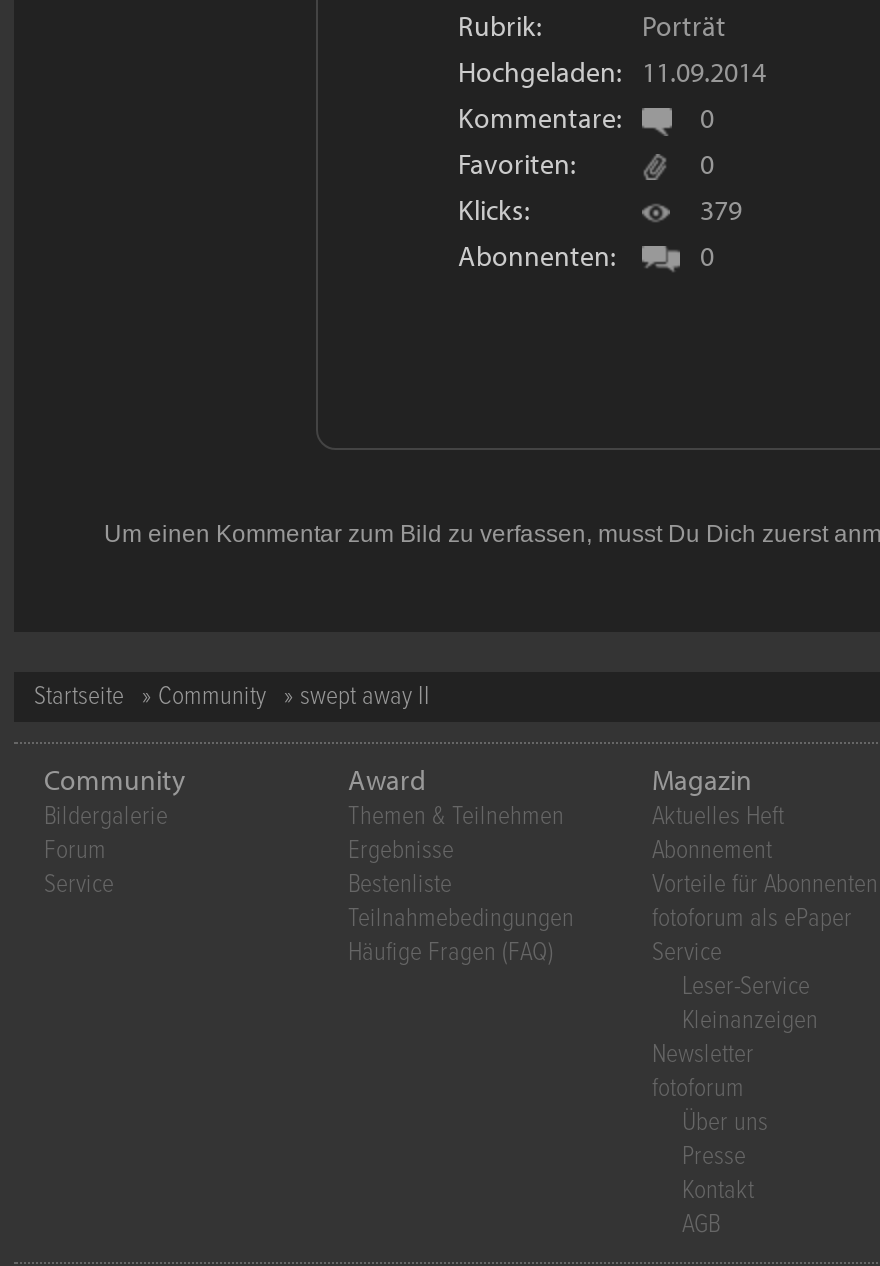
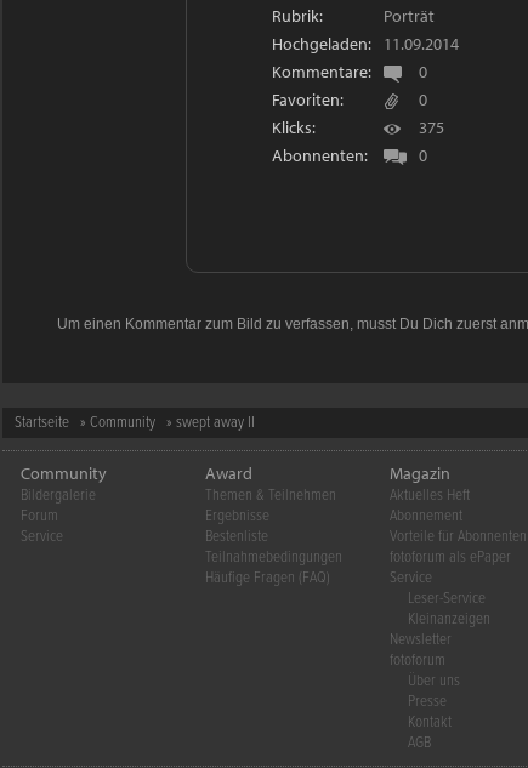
[700,192,742,228] 379 -> [419,116,444,138] 375

